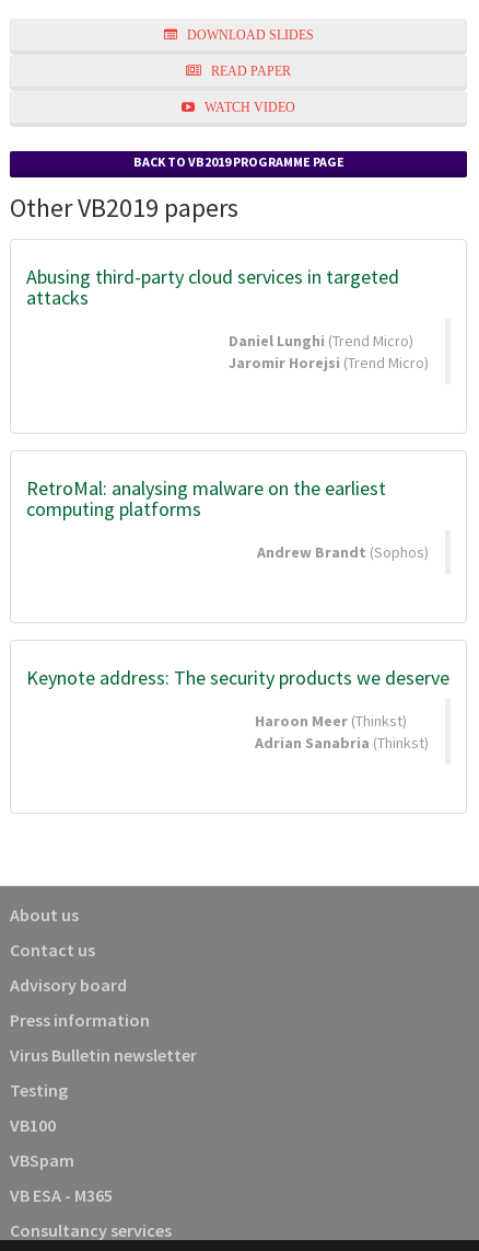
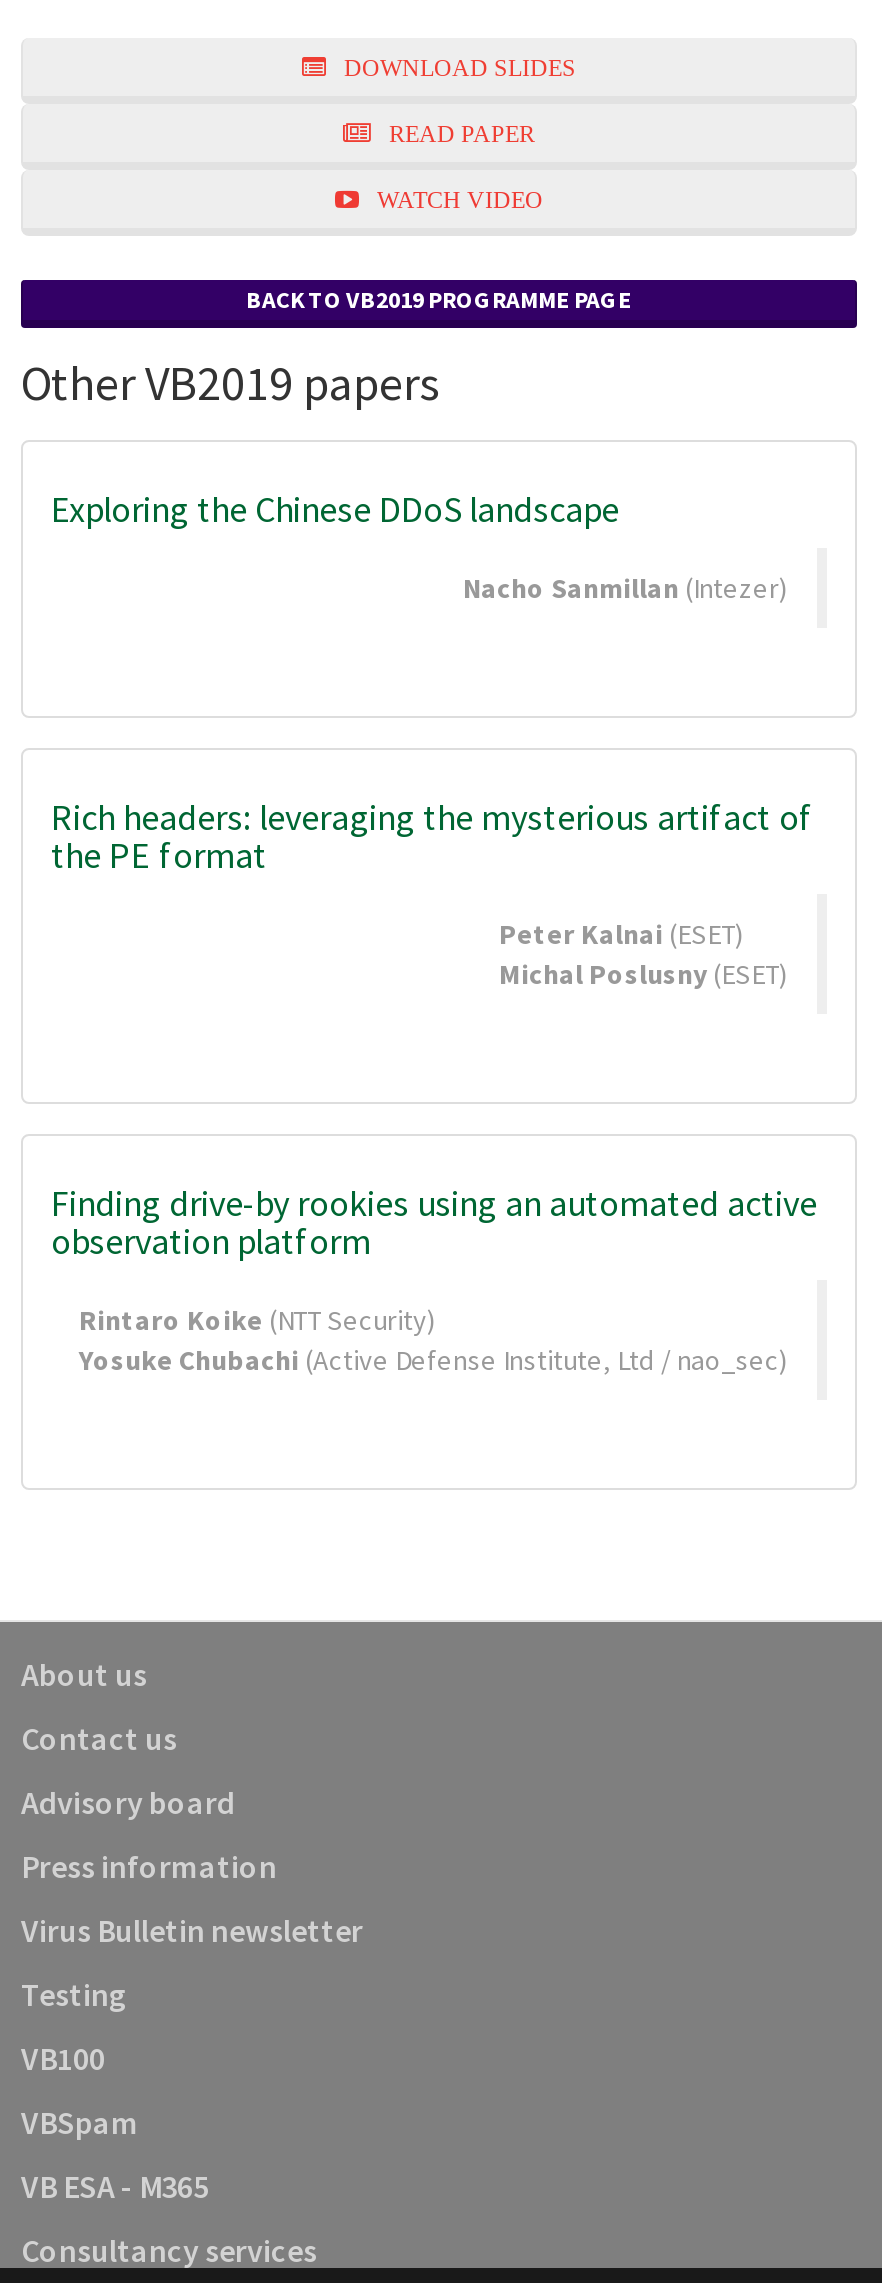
[26,264,399,310] Abusing third-party cloud services in targeted | attacks -> [51,486,619,532] Exploring the Chinese DDoS landscape
[229,331,429,373] Daniel Lunghi (Trend Micro) | Jaromir Horejsi (Trend Micro) -> [463,570,787,606] Nacho Sanmillan (Intezer)
[26,476,386,522] RetroMal: analysing malware on the earliest | computing platforms -> [51,794,813,878] Rich headers: leveraging the mysterious artifact of | the PE format
[257,542,429,562] Andrew Brandt (Sophos) -> [499,916,787,992] Peter Kalnai (ESET) | Michal Poslusny (ESET)
[26,665,449,690] Keynote address: The security products we deserve -> [51,1180,817,1264] Finding drive-by rookies using an automated active | observation platform
[255,711,429,753] Haroon Meer (Thinkst) | Adrian Sanabria (Thinkst) -> [79,1302,787,1378] Rintaro Koike (NTT Security) | Yosuke Chubachi (Active Defense Institute, Ltd / nao_sec)

